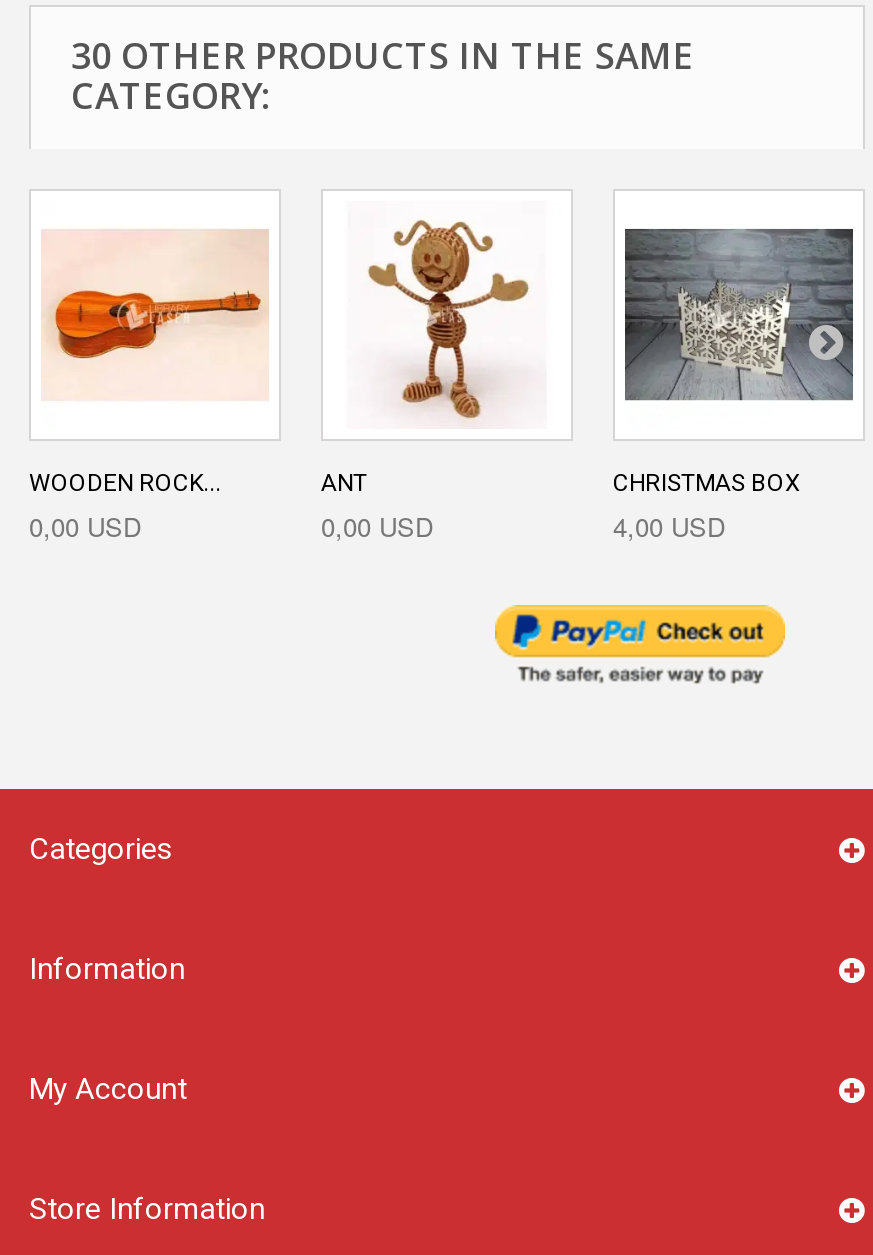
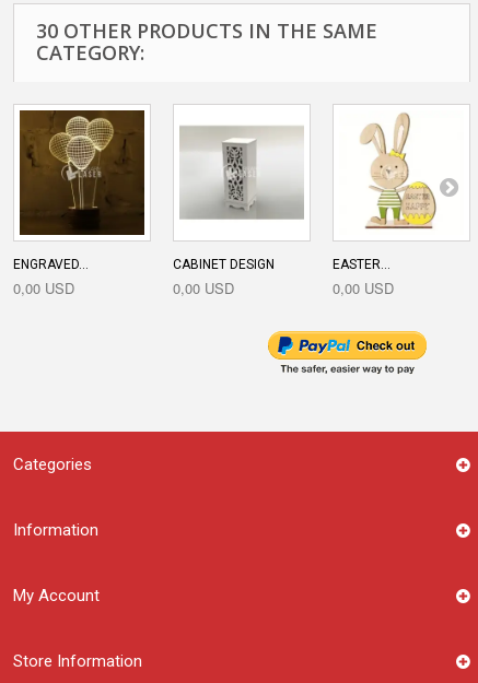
[29,201,269,498] [image] | WOODEN ROCK... -> [13,109,145,272] [image] | ENGRAVED...
[613,205,855,546] [image] | CHRISTMAS BOX | 4,00 USD -> [333,113,464,299] [image] | EASTER... | 0,00 USD
[321,217,561,498] [image] | ANT -> [173,121,304,272] [image] | CABINET DESIGN

